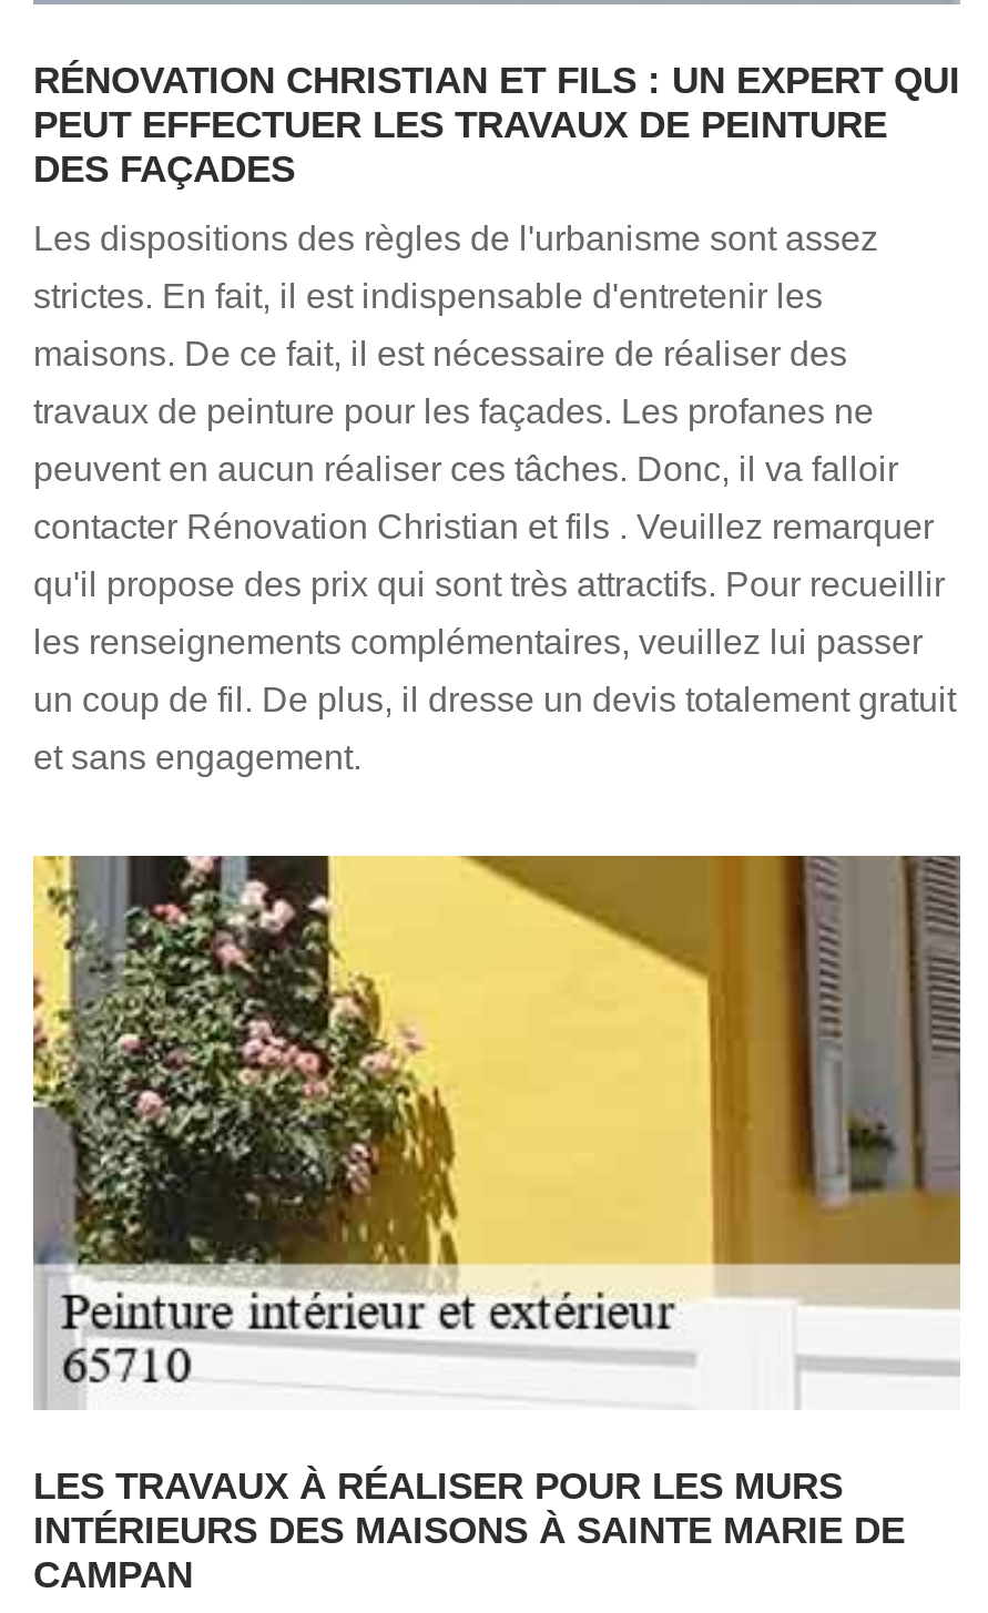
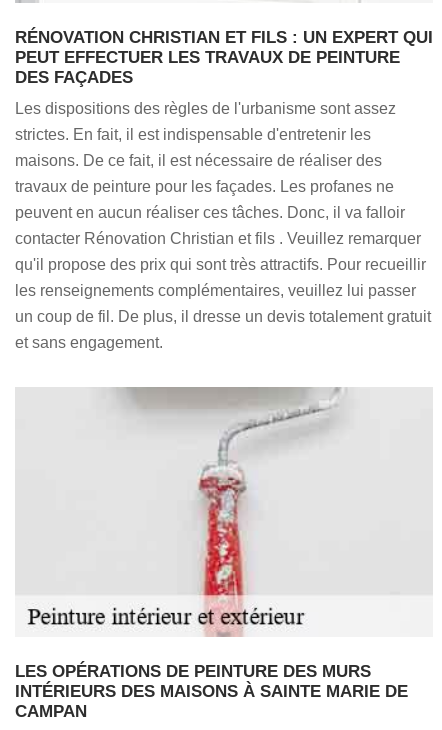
[31,854,962,1508] [image] | LES TRAVAUX À RÉALISER POUR LES MURS -> [15,386,433,681] [image] | LES OPÉRATIONS DE PEINTURE DES MURS

